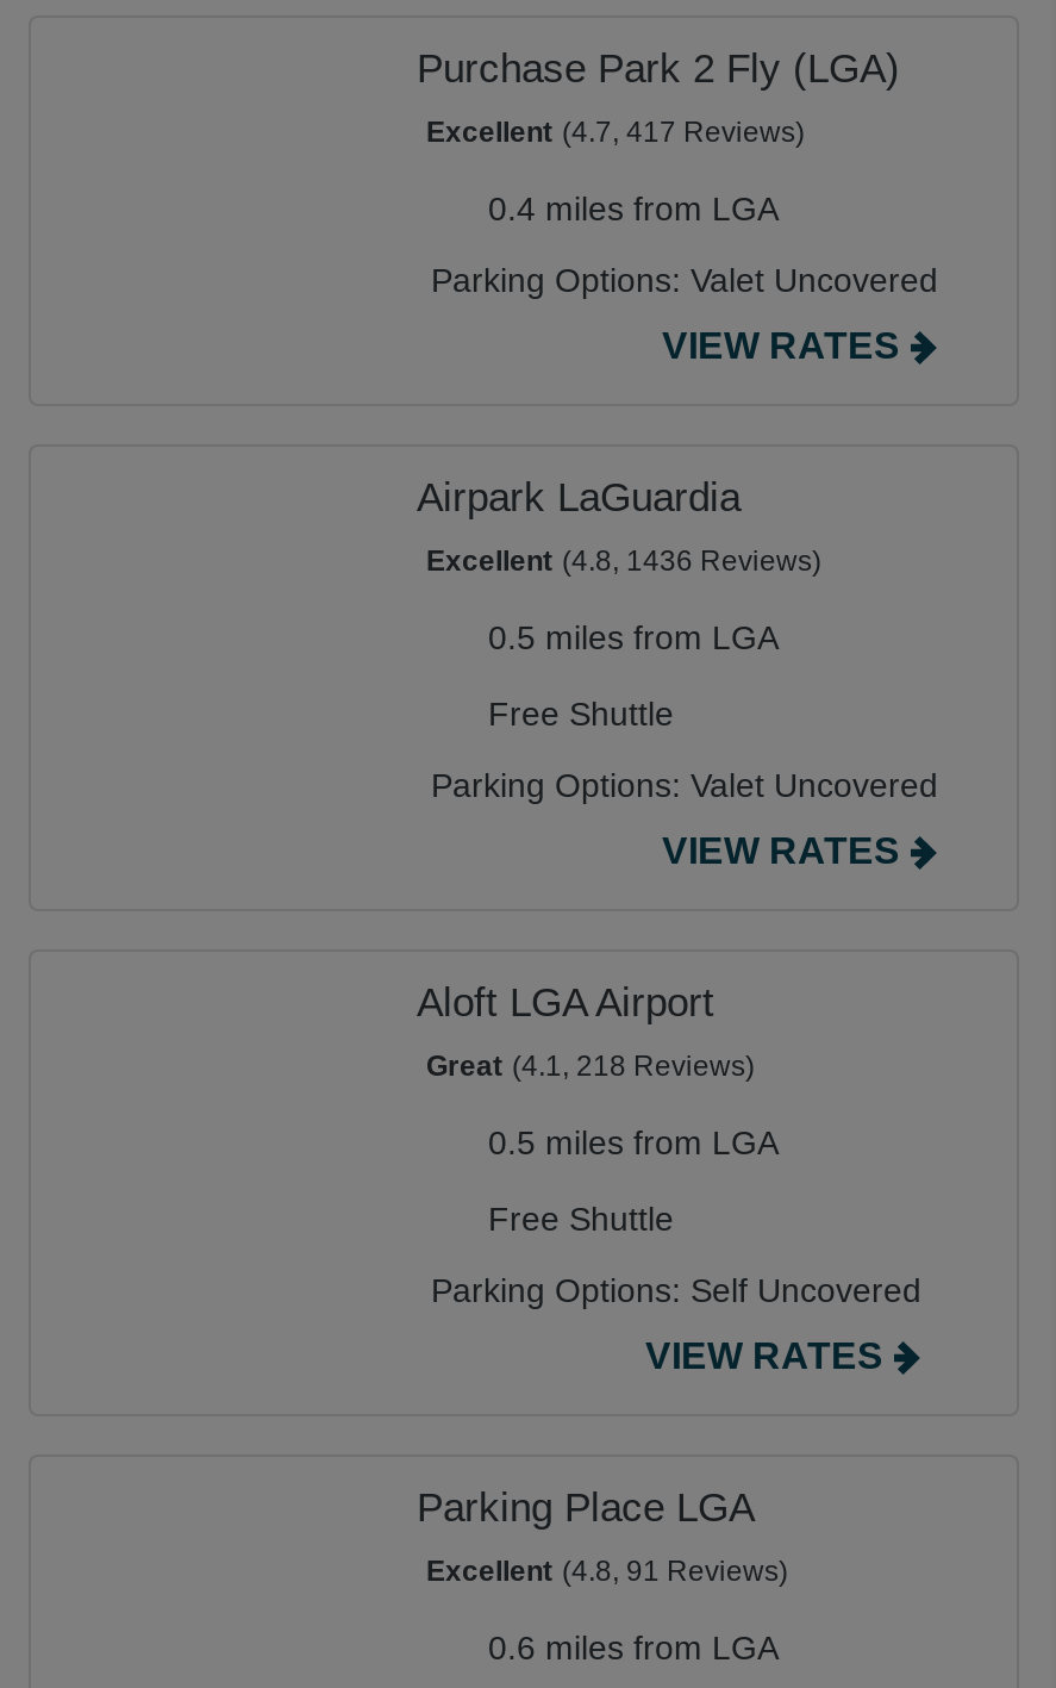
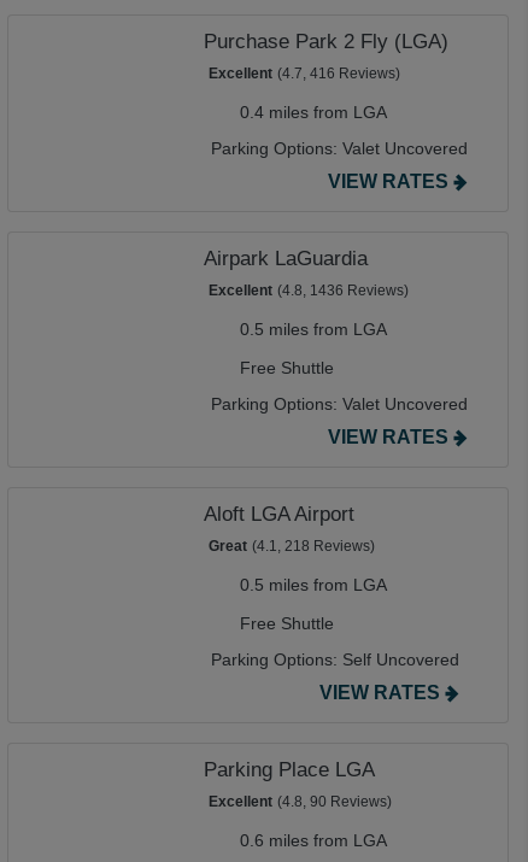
[426,116,805,149] Excellent (4.7, 417 Reviews) -> [209,65,400,82] Excellent (4.7, 416 Reviews)
[426,1555,788,1588] Excellent (4.8, 91 Reviews) -> [209,793,392,810] Excellent (4.8, 90 Reviews)

